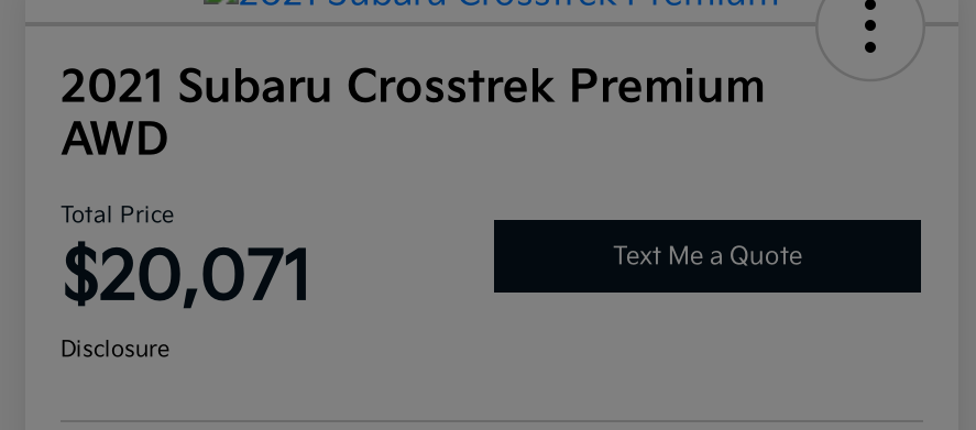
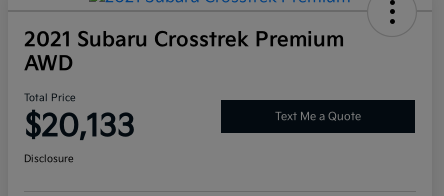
[61,239,311,318] $20,071 -> [24,109,135,145] $20,133

